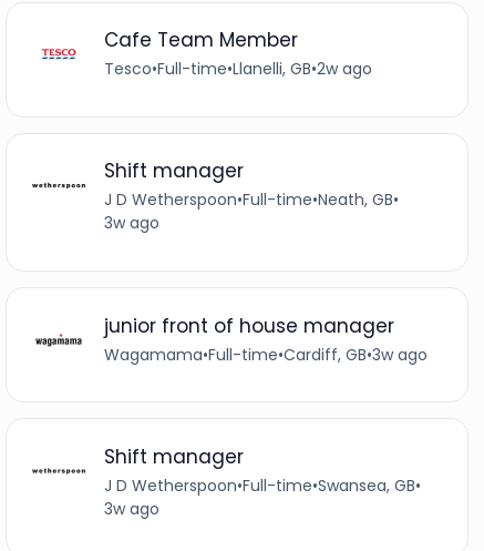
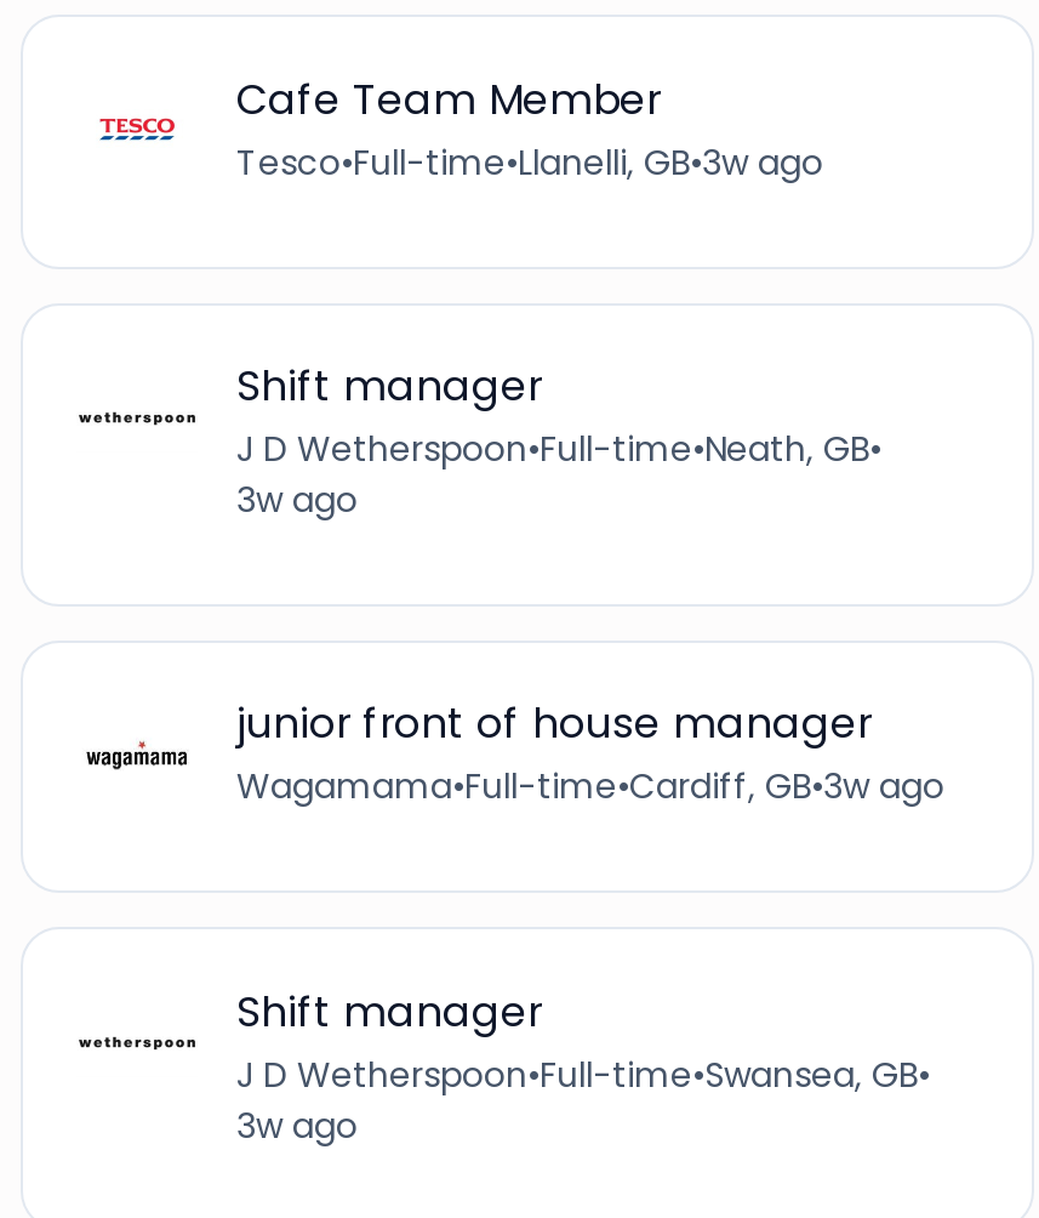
[104,58,372,80] Tesco•Full-time•Llanelli, GB•2w ago -> [236,139,823,187] Tesco•Full-time•Llanelli, GB•3w ago

